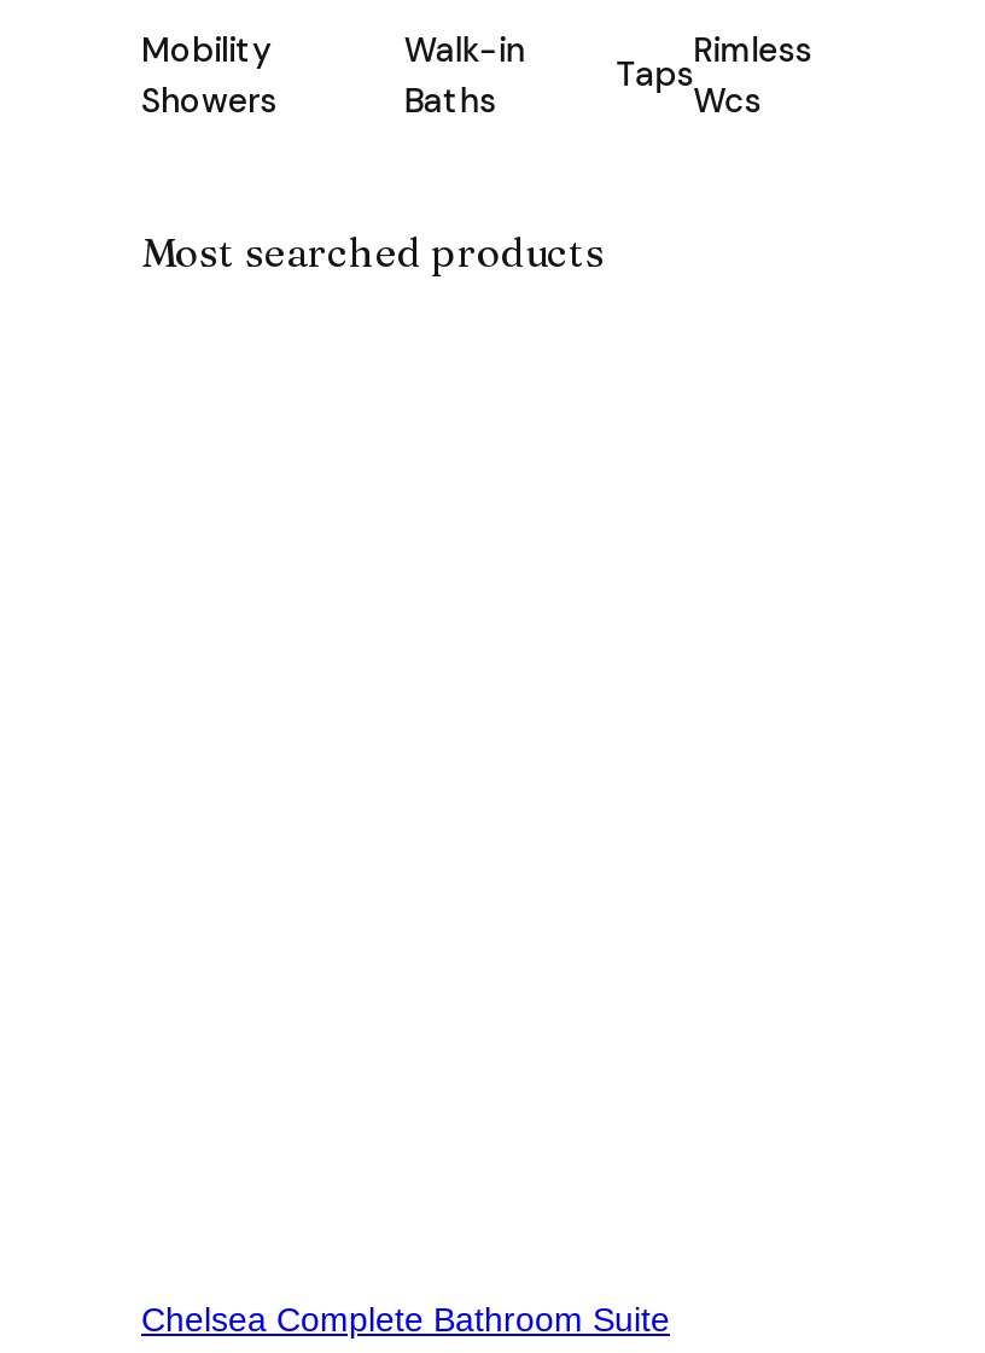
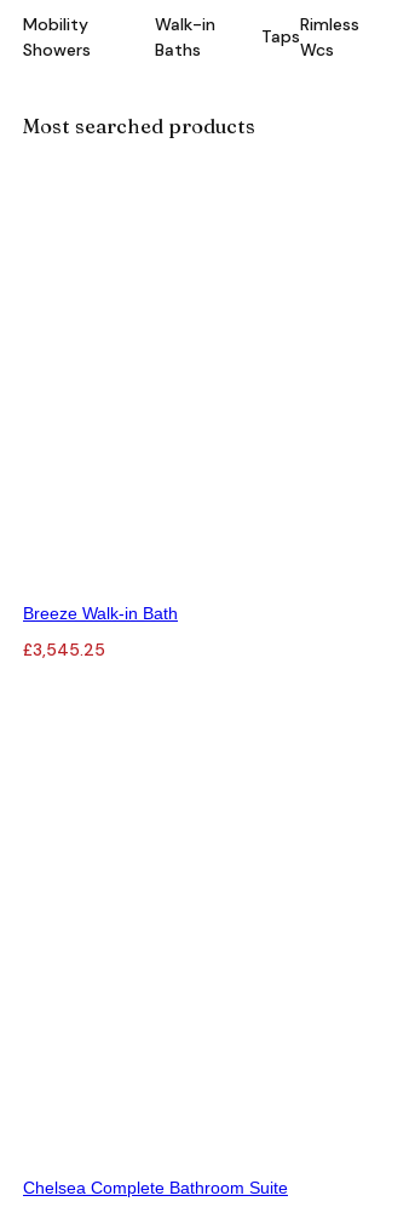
none -> [23,604,178,661] Breeze Walk-in Bath | £3,545.25

